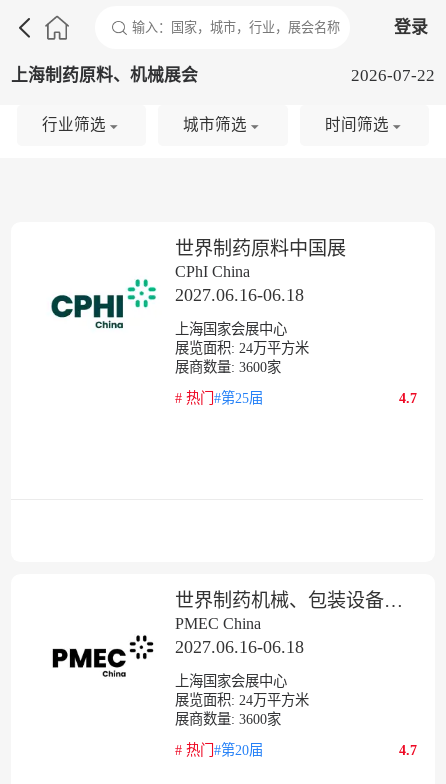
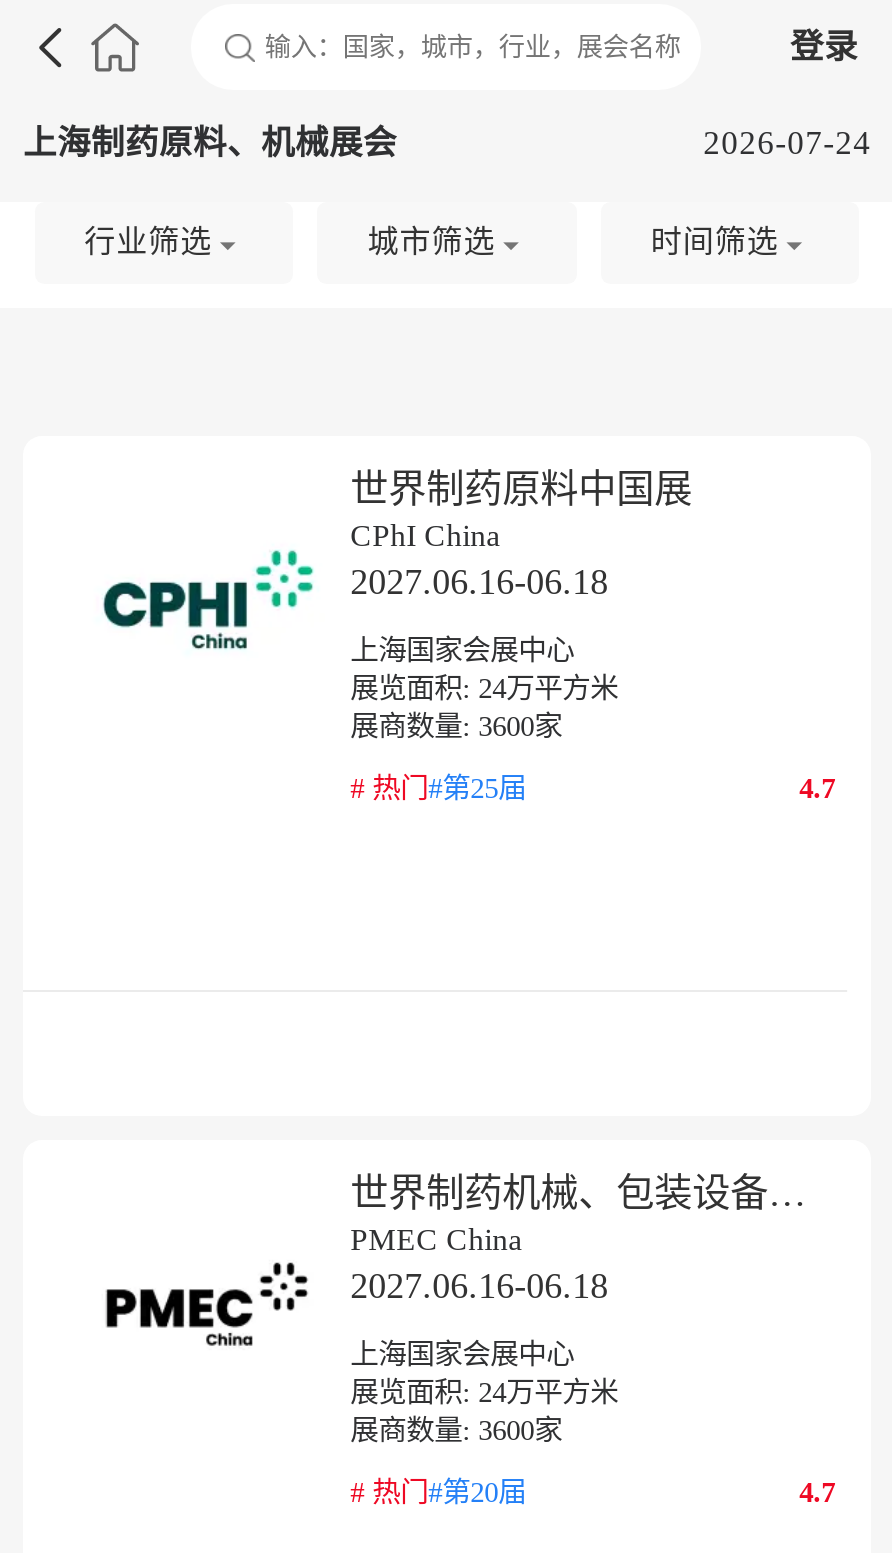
[351,66,435,85] 2026-07-22 -> [703,123,871,161] 2026-07-24

